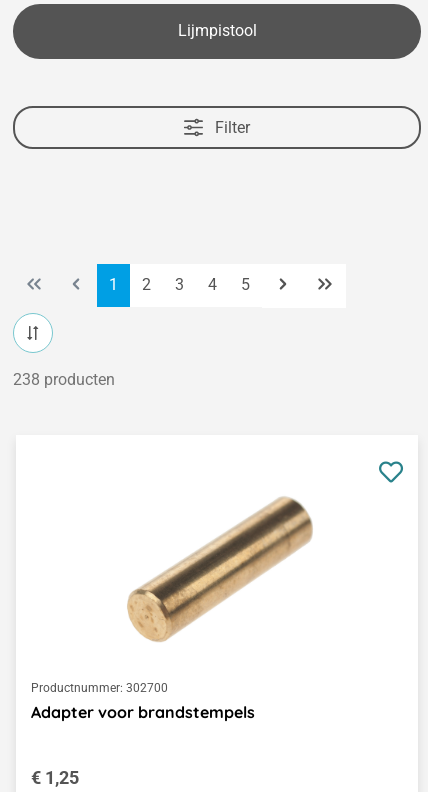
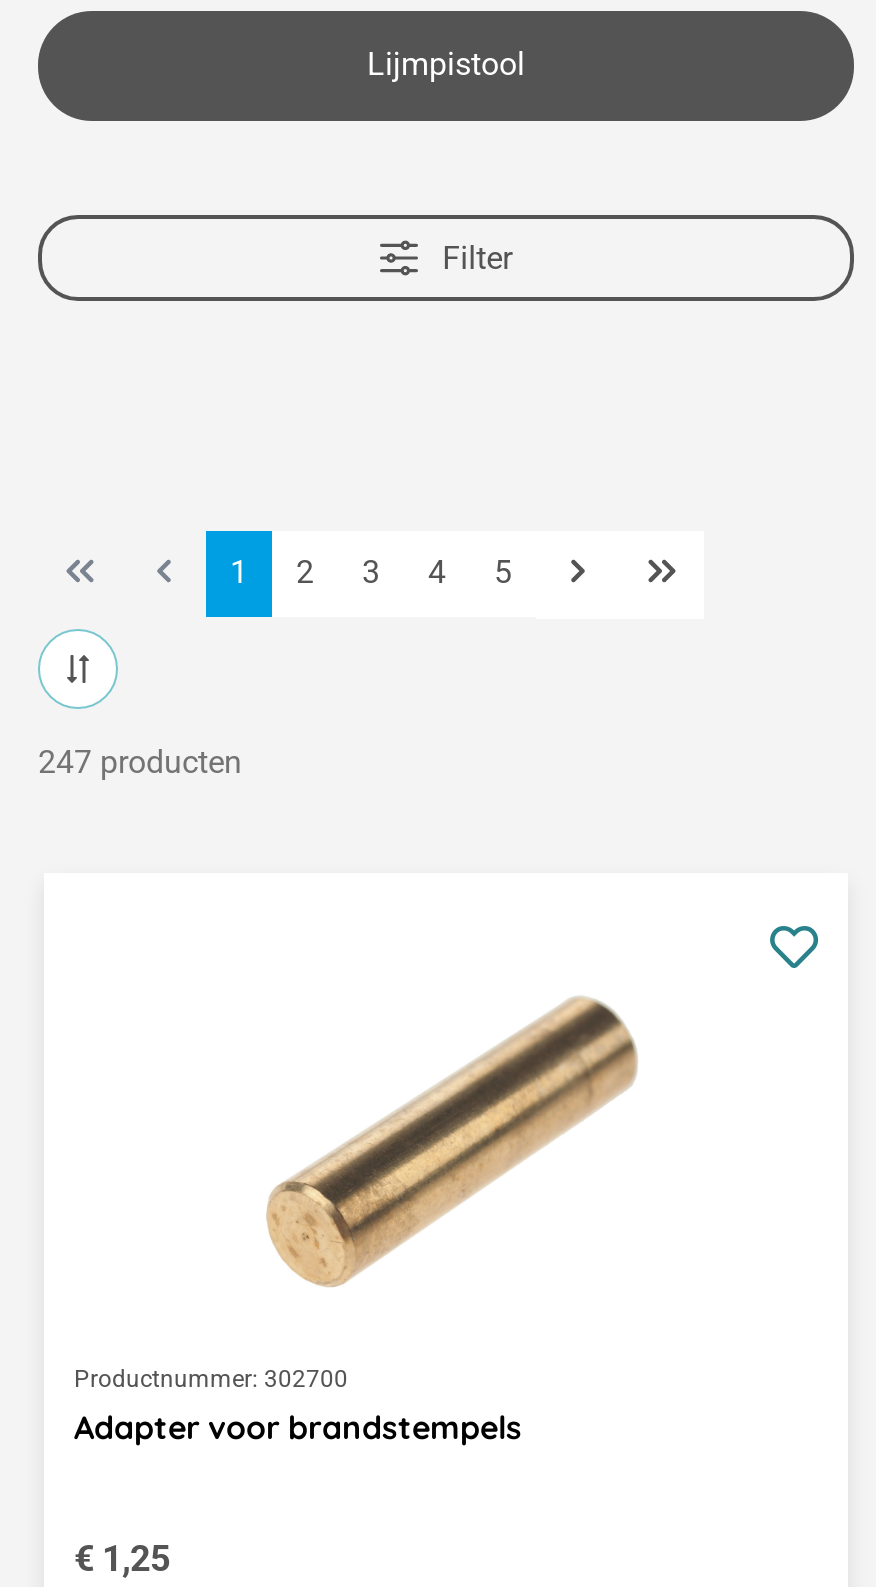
[13,370,115,389] 238 producten -> [38,742,242,780] 247 producten

